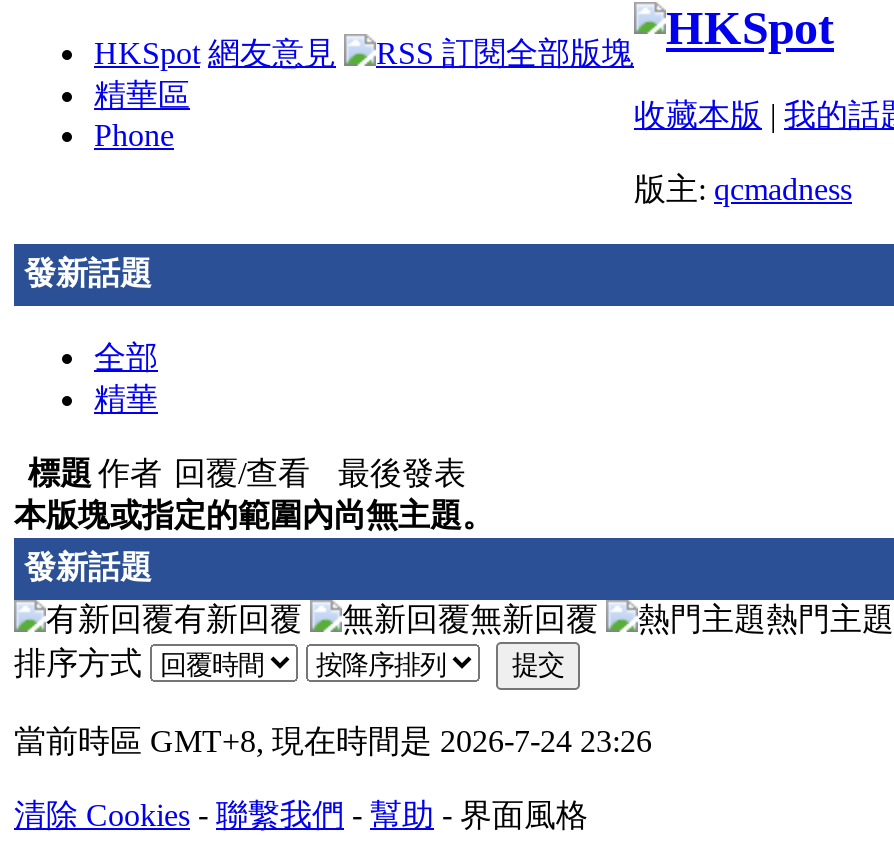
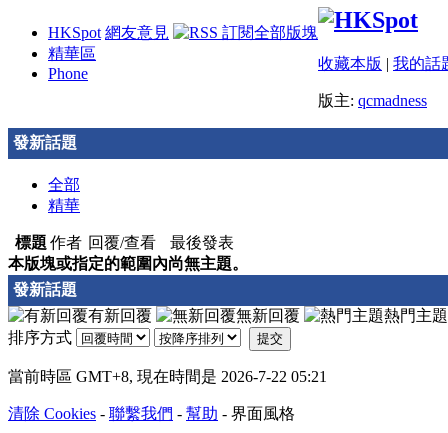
[14,724,652,758] 當前時區 GMT+8, 現在時間是 2026-7-24 23:26 -> [8,368,327,385] 當前時區 GMT+8, 現在時間是 2026-7-22 05:21

